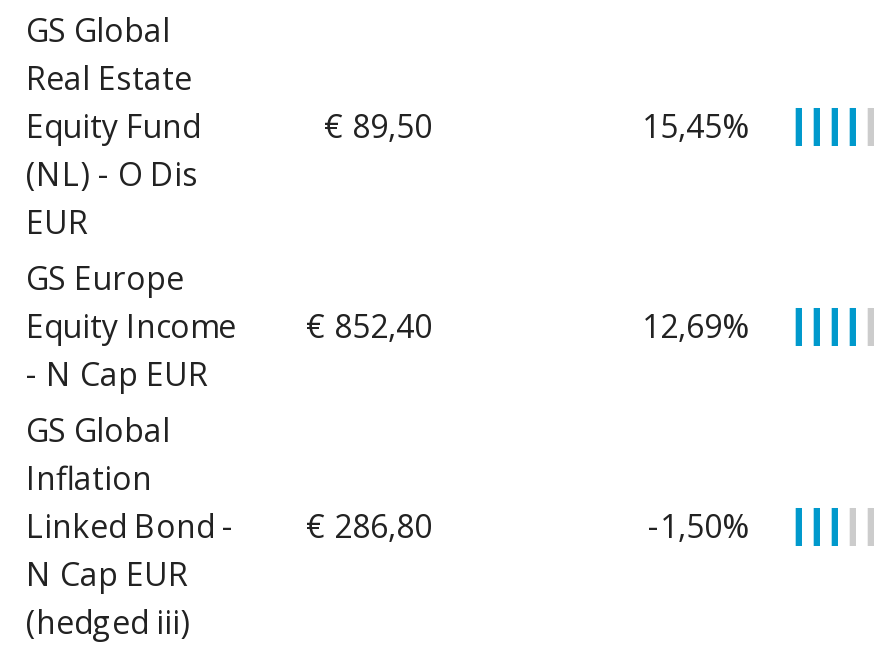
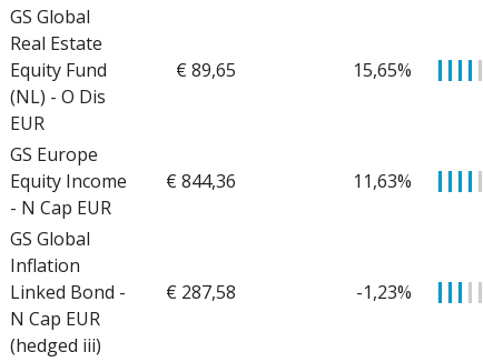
[324,104,432,148] € 89,50 -> [176,58,236,82] € 89,65
[642,104,748,148] 15,45% -> [353,58,412,82] 15,65%
[26,304,432,348] Equity Income € 852,40 -> [10,169,236,193] Equity Income € 844,36
[642,304,748,348] 12,69% -> [353,169,412,193] 11,63%
[26,504,432,548] Linked Bond - € 286,80 -> [10,280,236,304] Linked Bond - € 287,58
[648,504,748,548] -1,50% -> [356,280,412,304] -1,23%

